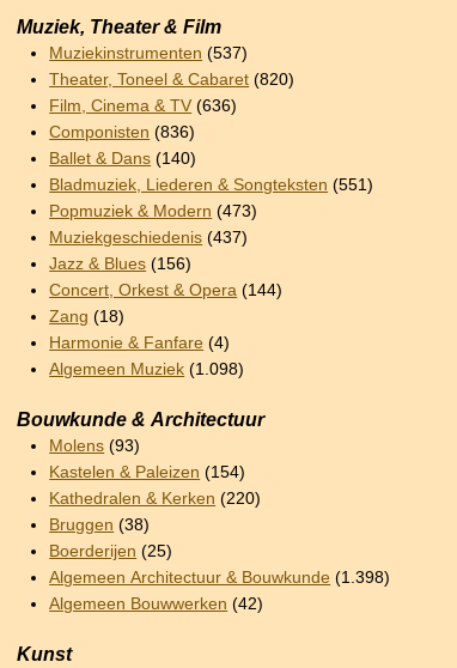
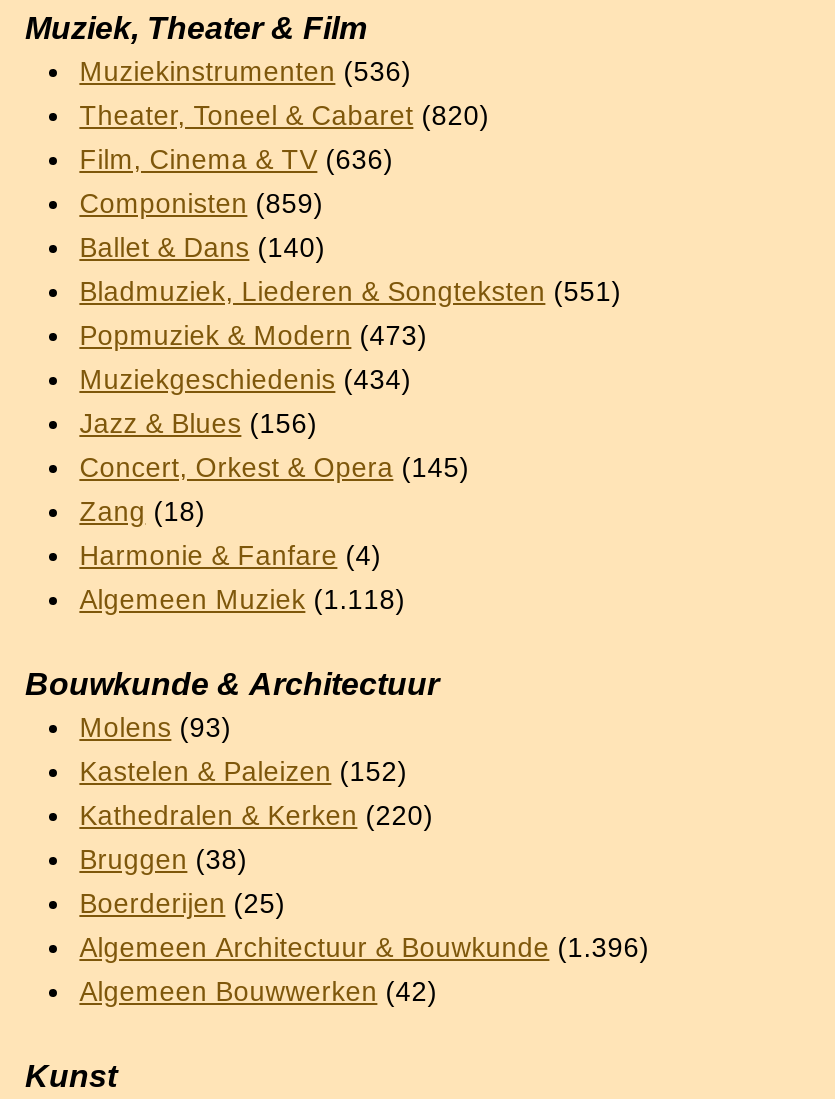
[49,44,248,62] Muziekinstrumenten (537) -> [79,56,411,86] Muziekinstrumenten (536)
[49,123,195,141] Componisten (836) -> [79,188,323,218] Componisten (859)
[49,228,248,246] Muziekgeschiedenis (437) -> [79,364,411,394] Muziekgeschiedenis (434)
[49,281,283,299] Concert, Orkest & Opera (144) -> [79,452,469,482] Concert, Orkest & Opera (145)
[49,360,244,378] Algemeen Muziek (1.098) -> [79,584,405,614] Algemeen Muziek (1.118)
[49,463,245,481] Kastelen & Paleizen (154) -> [79,756,407,786] Kastelen & Paleizen (152)
[49,568,390,586] Algemeen Architectuur & Bouwkunde (1.398) -> [79,932,649,962] Algemeen Architectuur & Bouwkunde (1.396)

